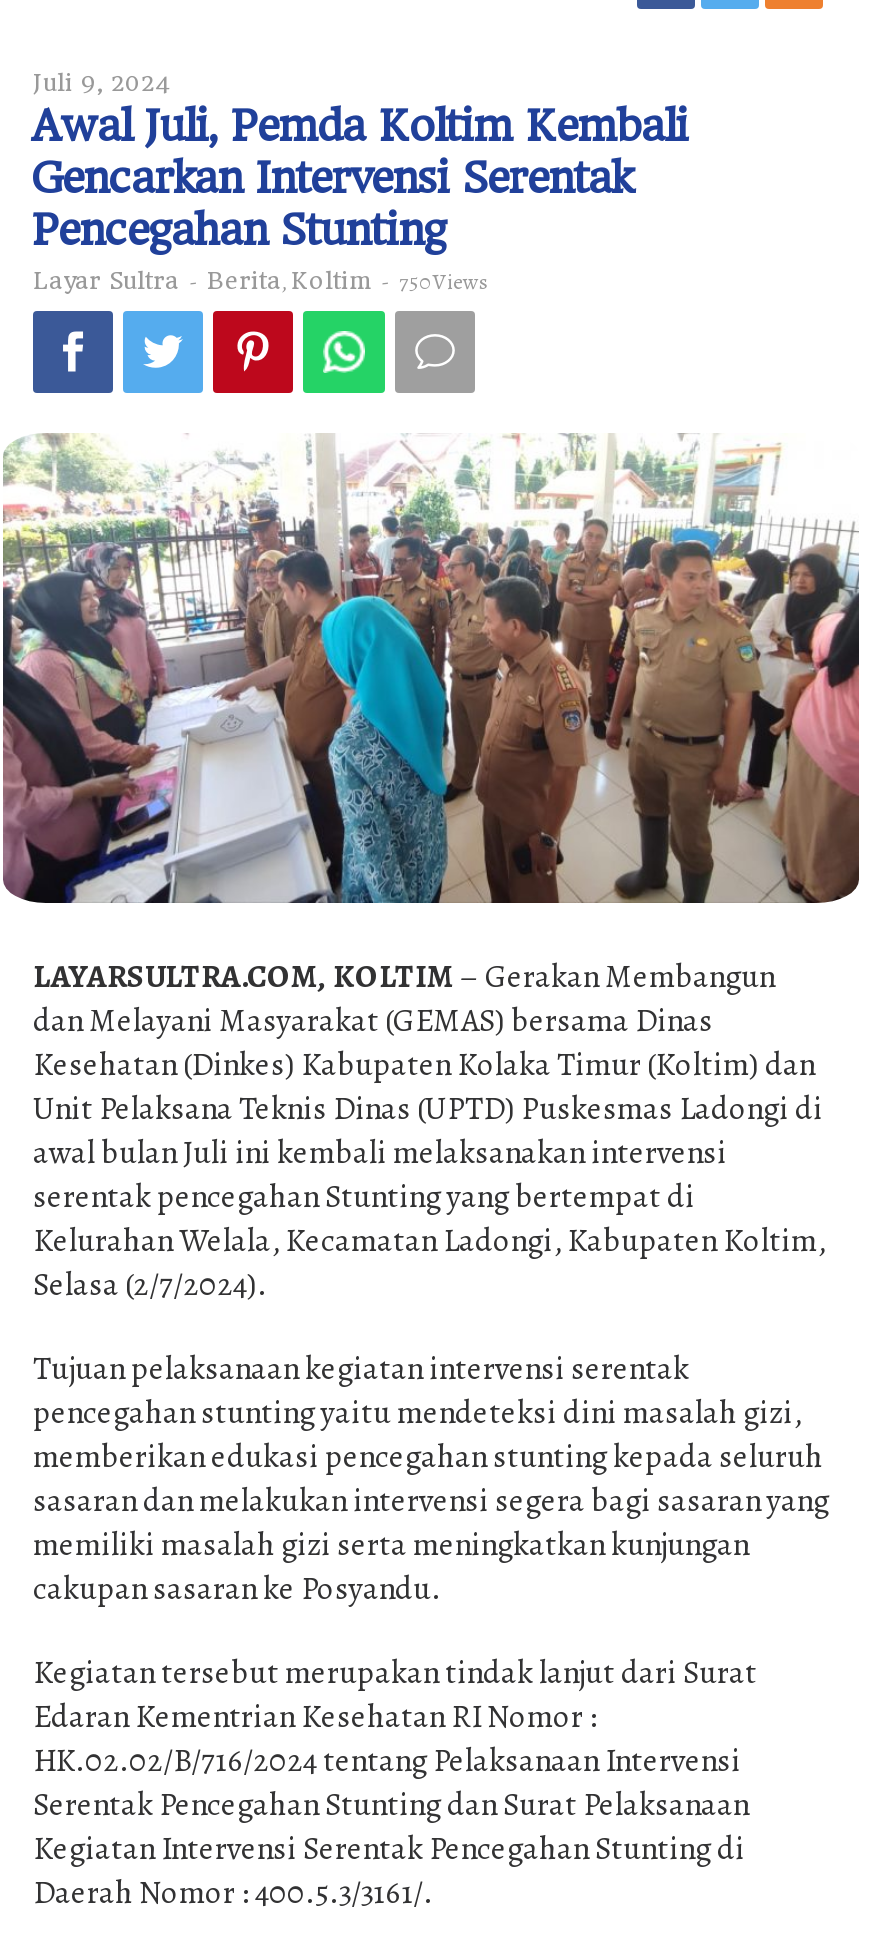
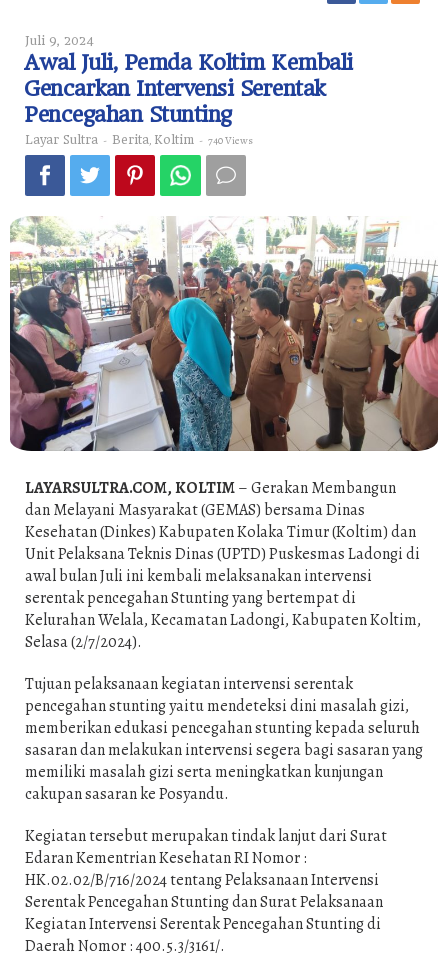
[33,267,489,297] Layar Sultra - Berita, Koltim - 750 Views -> [25,133,253,148] Layar Sultra - Berita, Koltim - 740 Views

